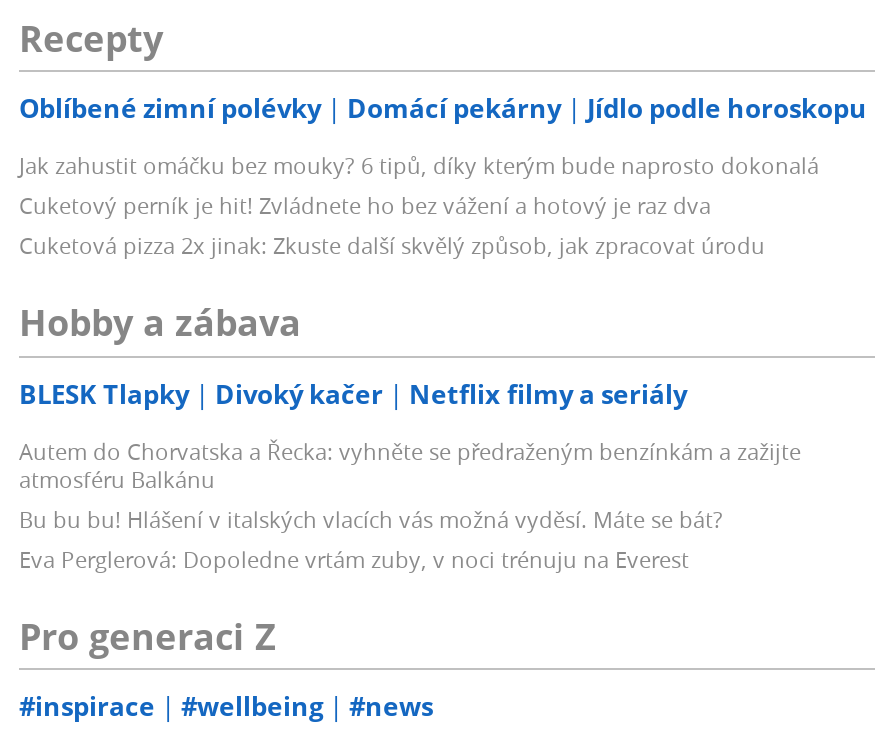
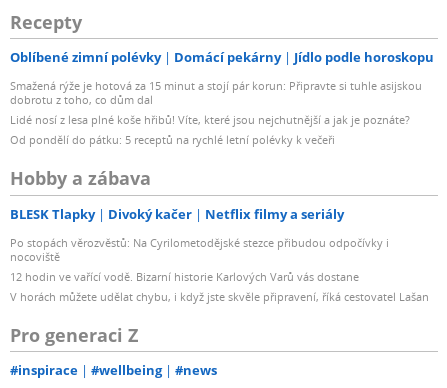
[19,151,819,261] Jak zahustit omáčku bez mouky? 6 tipů, díky kterým bude naprosto dokonalá | Cuketový perník je hit! Zvládnete ho bez vážení a hotový je raz dva | Cuketová pizza 2x jinak: Zkuste další skvělý způsob, jak zpracovat úrodu -> [10,78,422,147] Smažená rýže je hotová za 15 minut a stojí pár korun: Připravte si tuhle asijskou | dobrotu z toho, co dům dal | Lidé nosí z lesa plné koše hřibů! Víte, které jsou nejchutnější a jak je poznáte? | Od pondělí do pátku: 5 receptů na rychlé letní polévky k večeři
[19,436,801,574] Autem do Chorvatska a Řecka: vyhněte se předraženým benzínkám a zažijte | atmosféru Balkánu | Bu bu bu! Hlášení v italských vlacích vás možná vyděsí. Máte se bát? | Eva Perglerová: Dopoledne vrtám zuby, v noci trénuju na Everest -> [10,235,429,304] Po stopách věrozvěstů: Na Cyrilometodějské stezce přibudou odpočívky i | nocoviště | 12 hodin ve vařící vodě. Bizarní historie Karlových Varů vás dostane | V horách můžete udělat chybu, i když jste skvěle připravení, říká cestovatel Lašan

